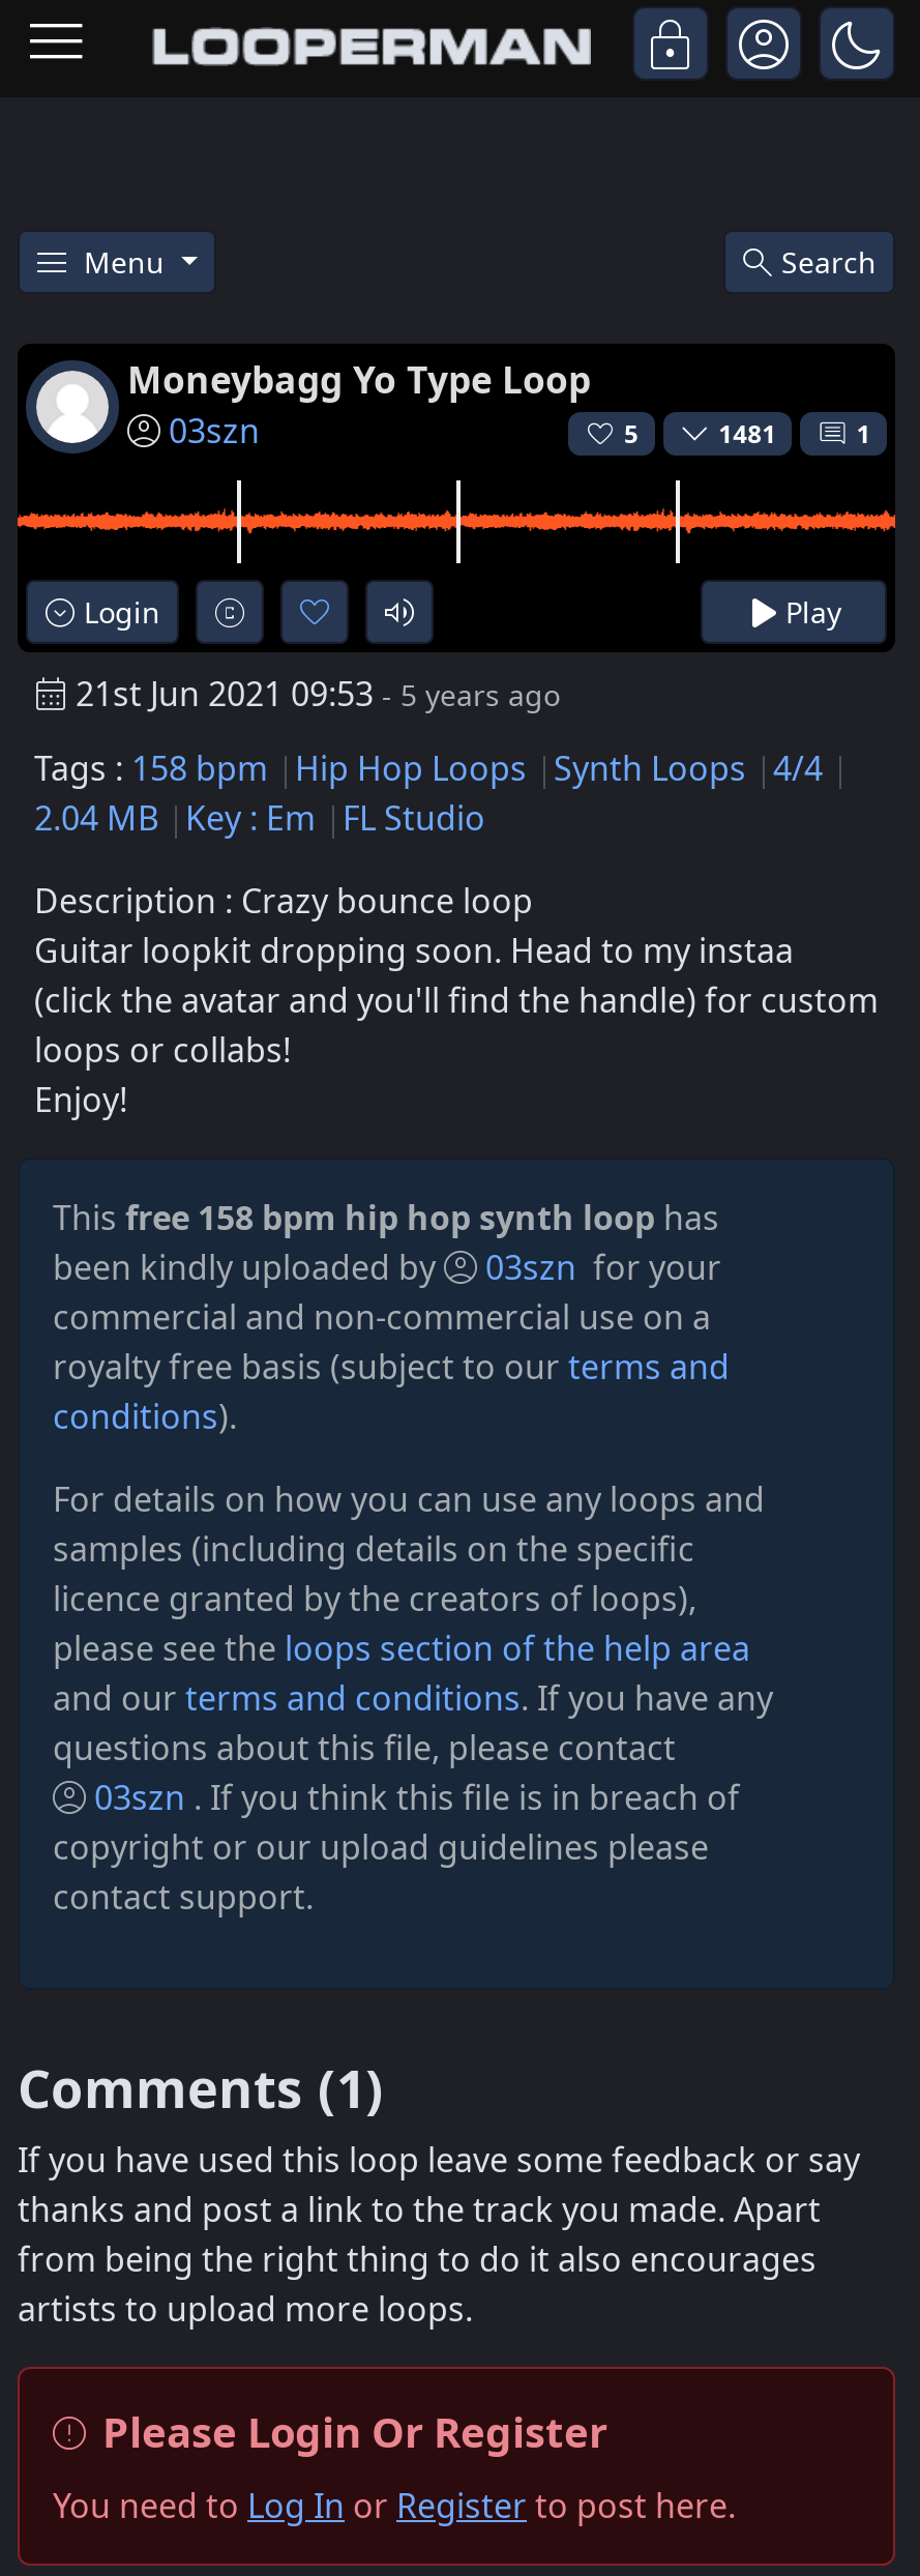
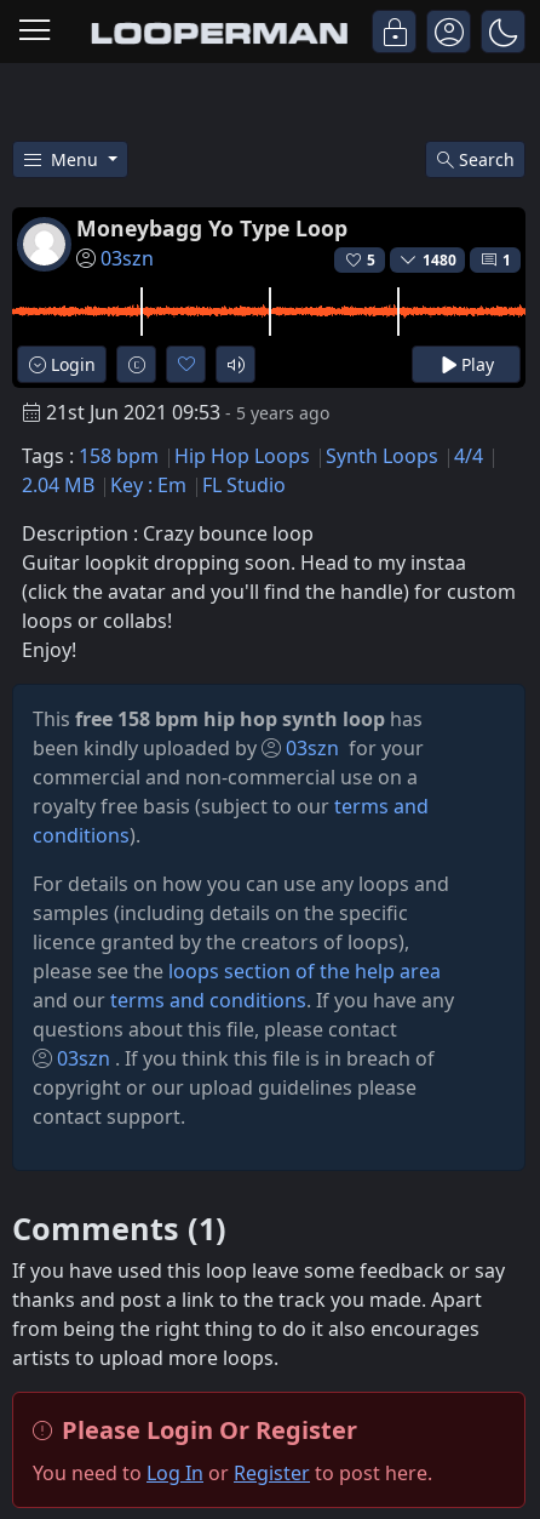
[718,416,776,451] 1481 -> [422,250,456,270] 1480

